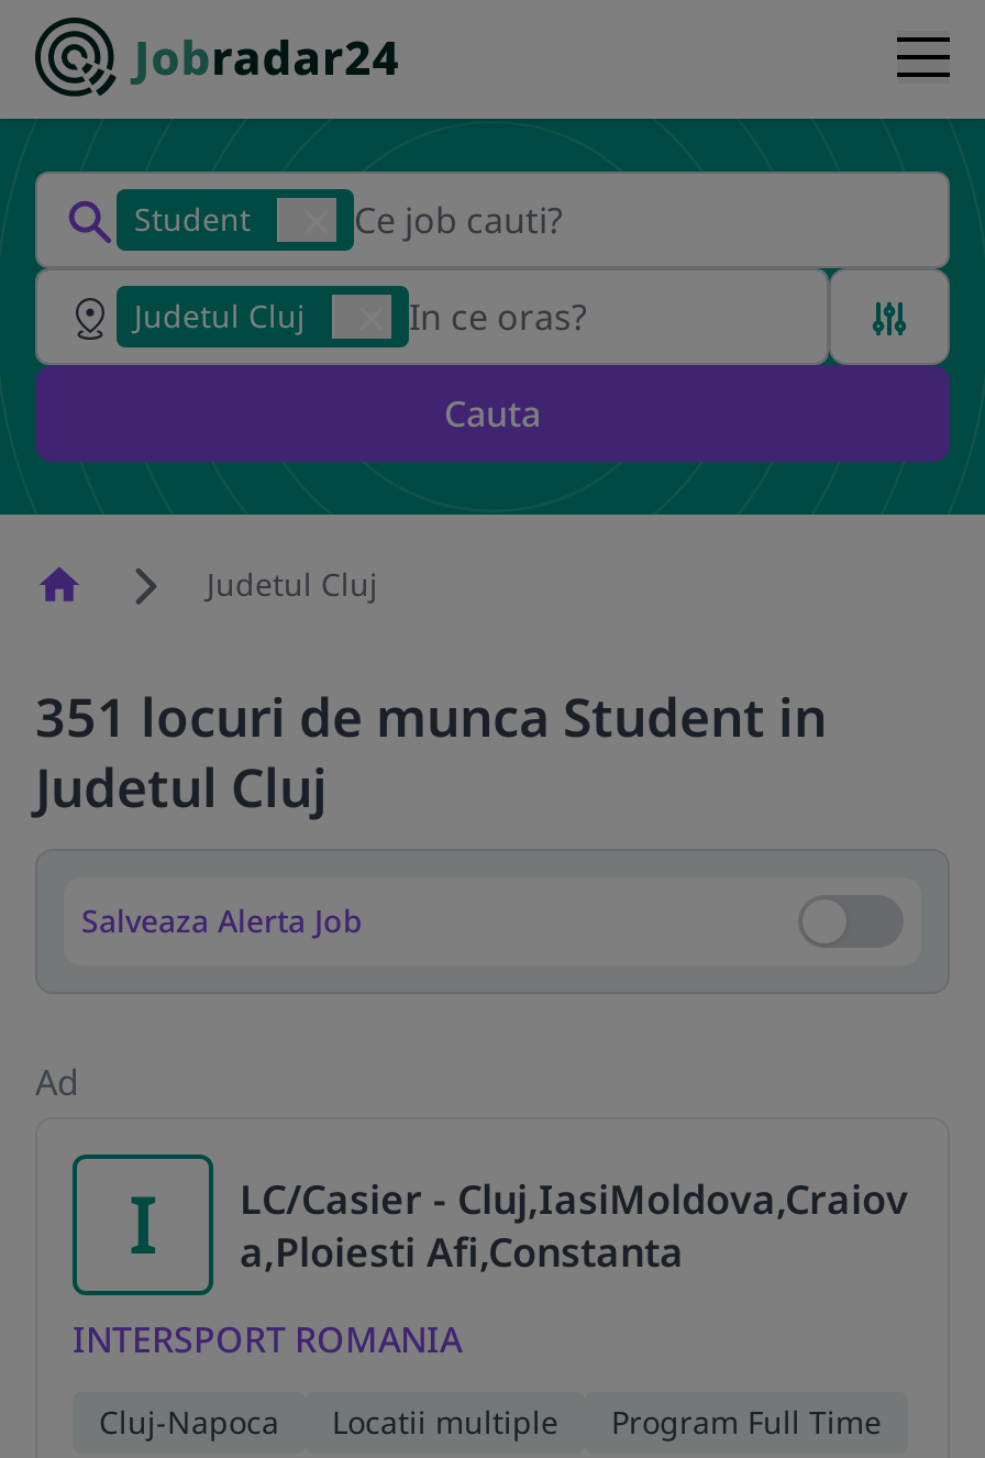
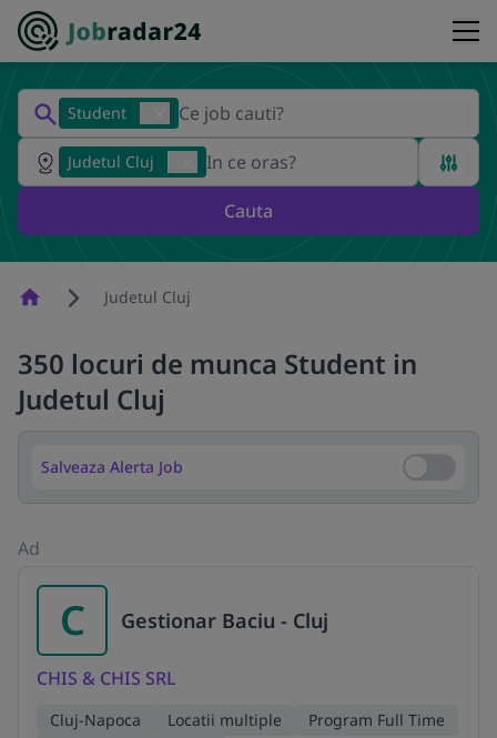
[35,680,827,752] 351 locuri de munca Student in -> [18,345,417,382] 350 locuri de munca Student in
[129,1170,908,1278] I | LC/Casier - Cluj,IasiMoldova,Craiov | a,Ploiesti Afi,Constanta -> [59,593,328,647] C | Gestionar Baciu - Cluj
[73,1315,462,1363] INTERSPORT ROMANIA -> [37,666,176,690] CHIS & CHIS SRL

